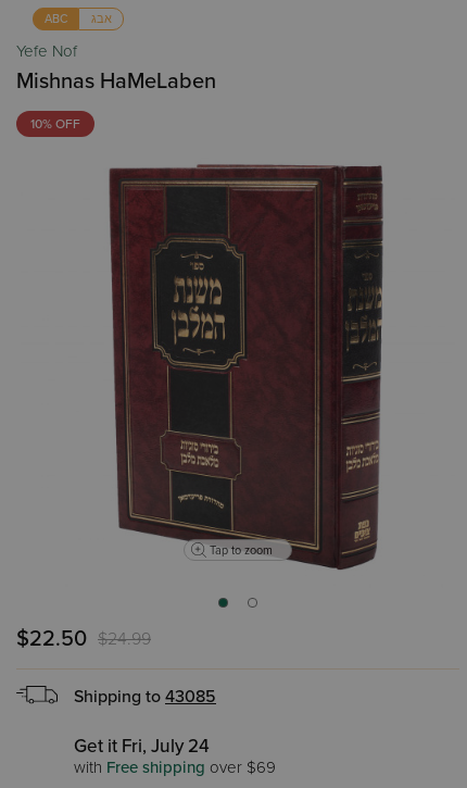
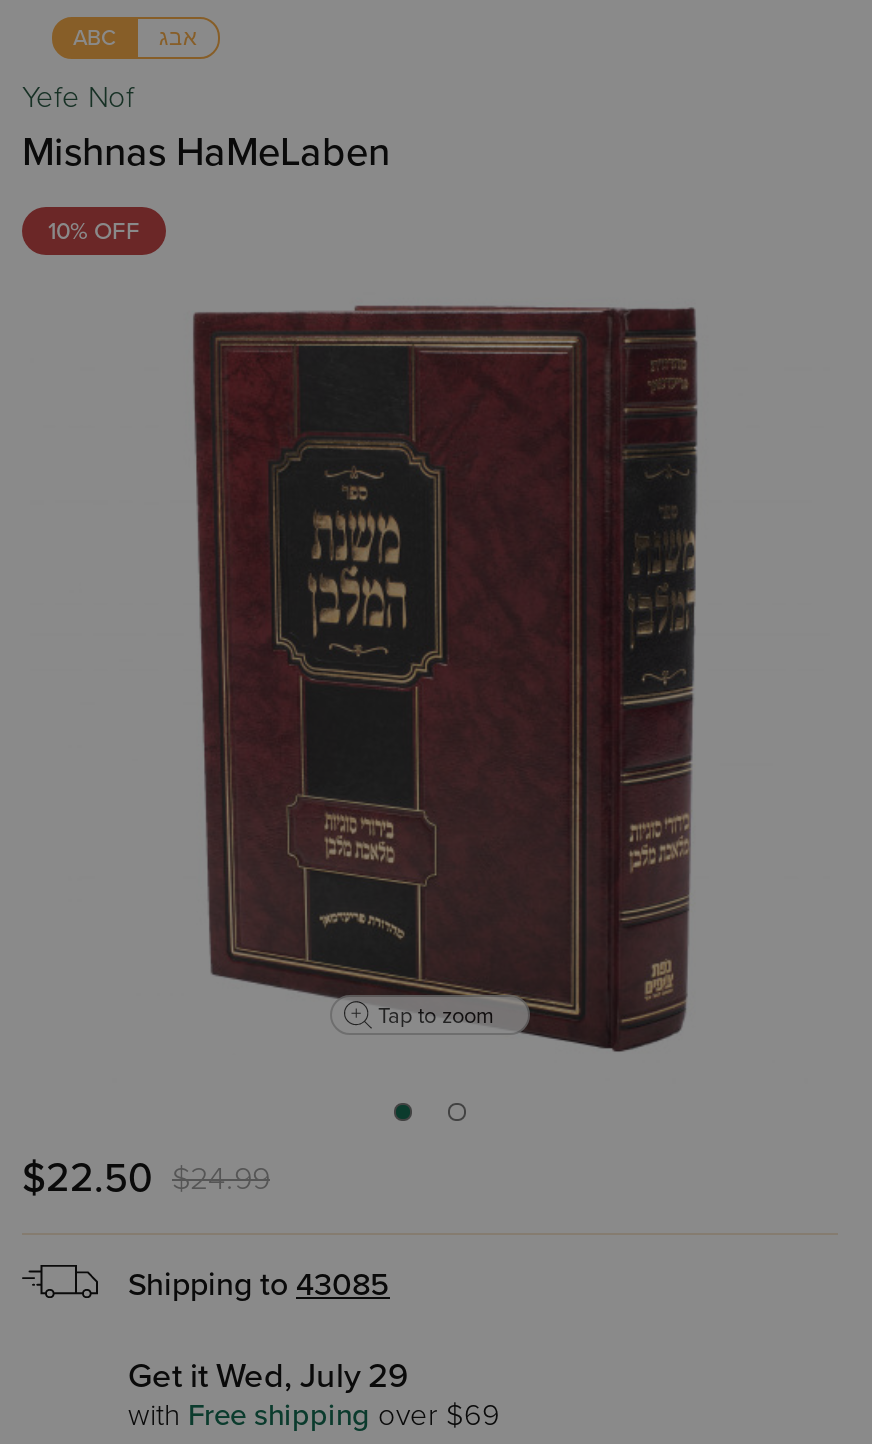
[74,735,210,758] Get it Fri, July 24 -> [128,1355,408,1397] Get it Wed, July 29

